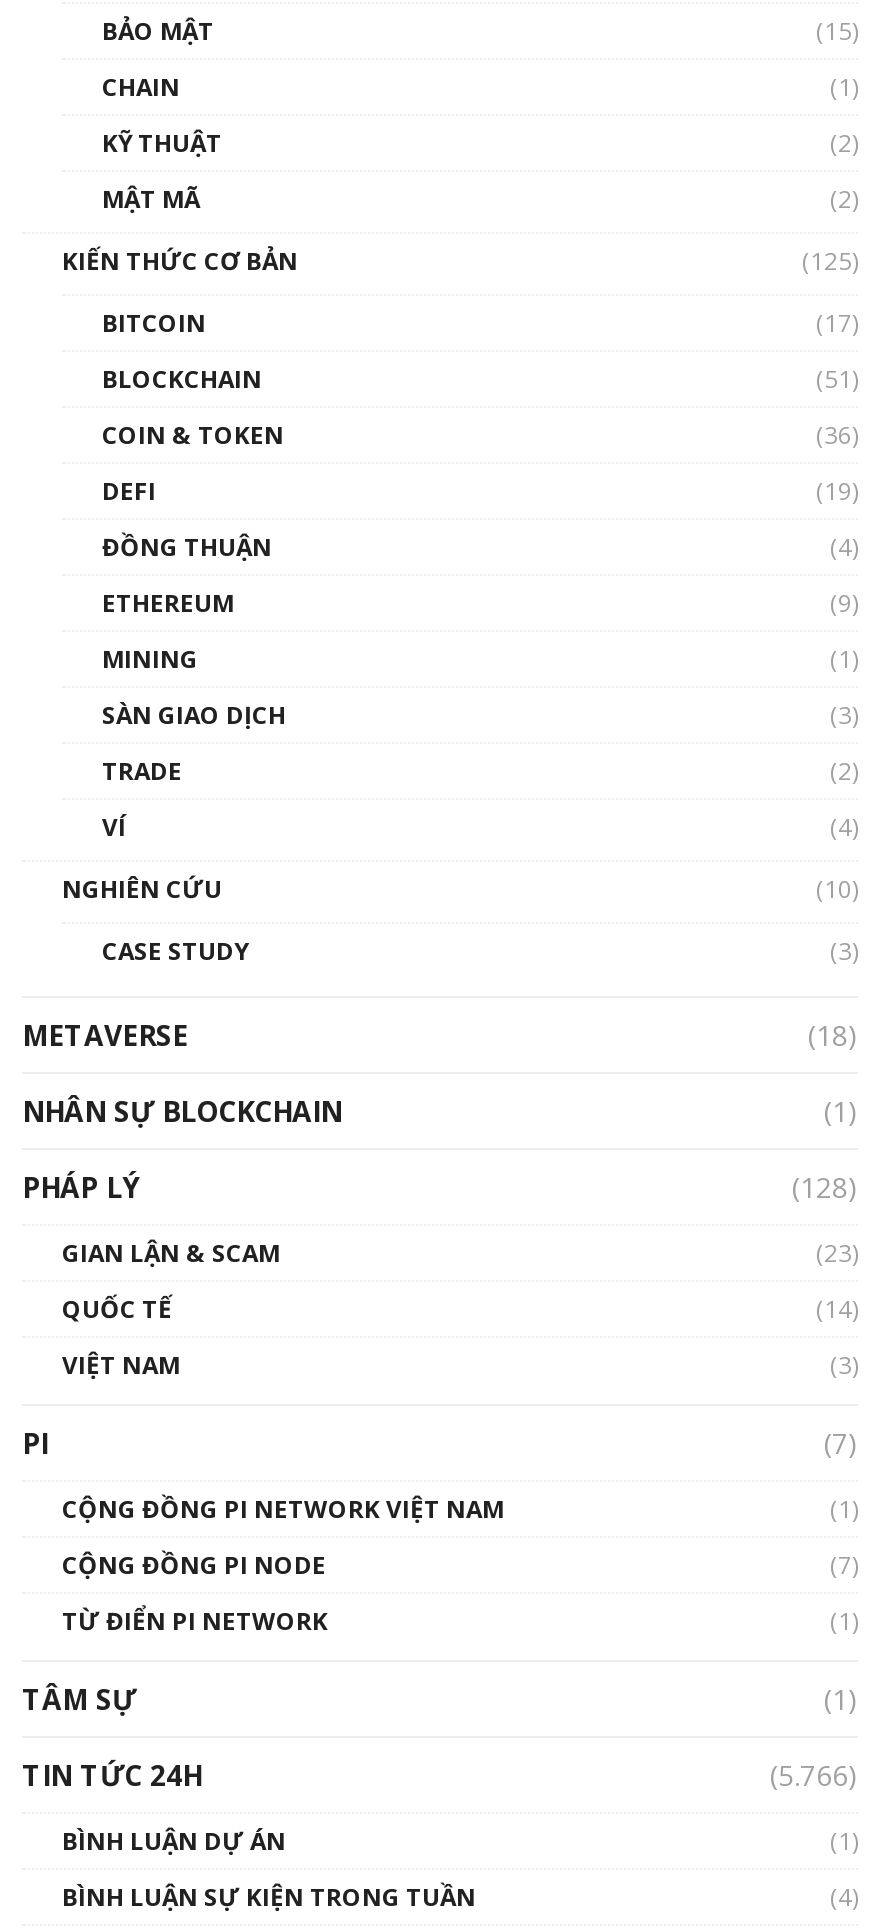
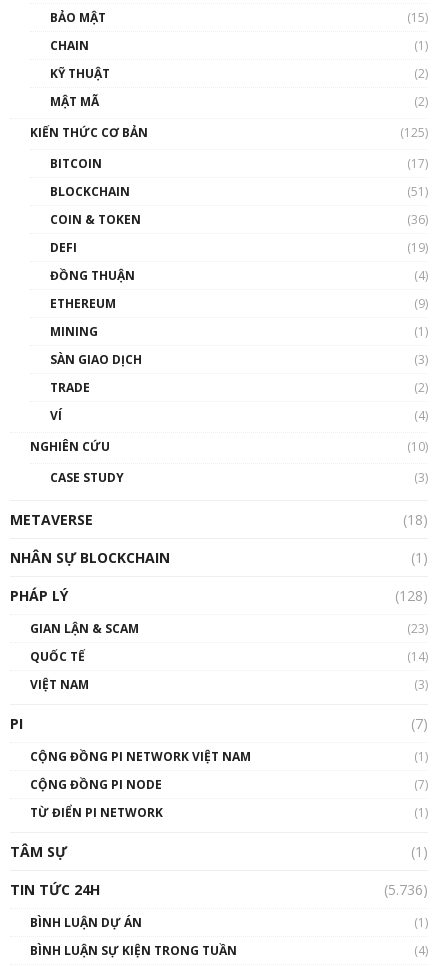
[770,1757,858,1795] (5.766) -> [384,880,428,899] (5.736)

